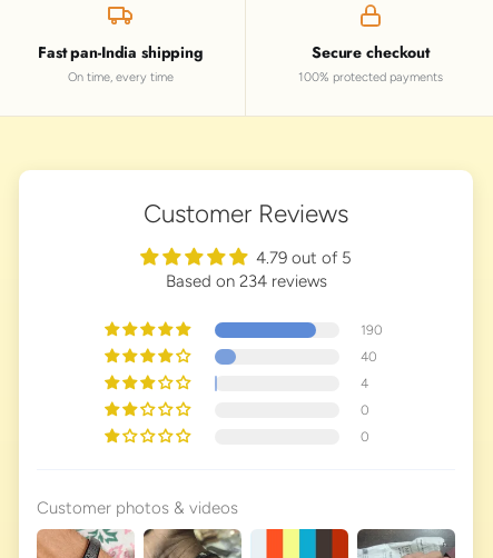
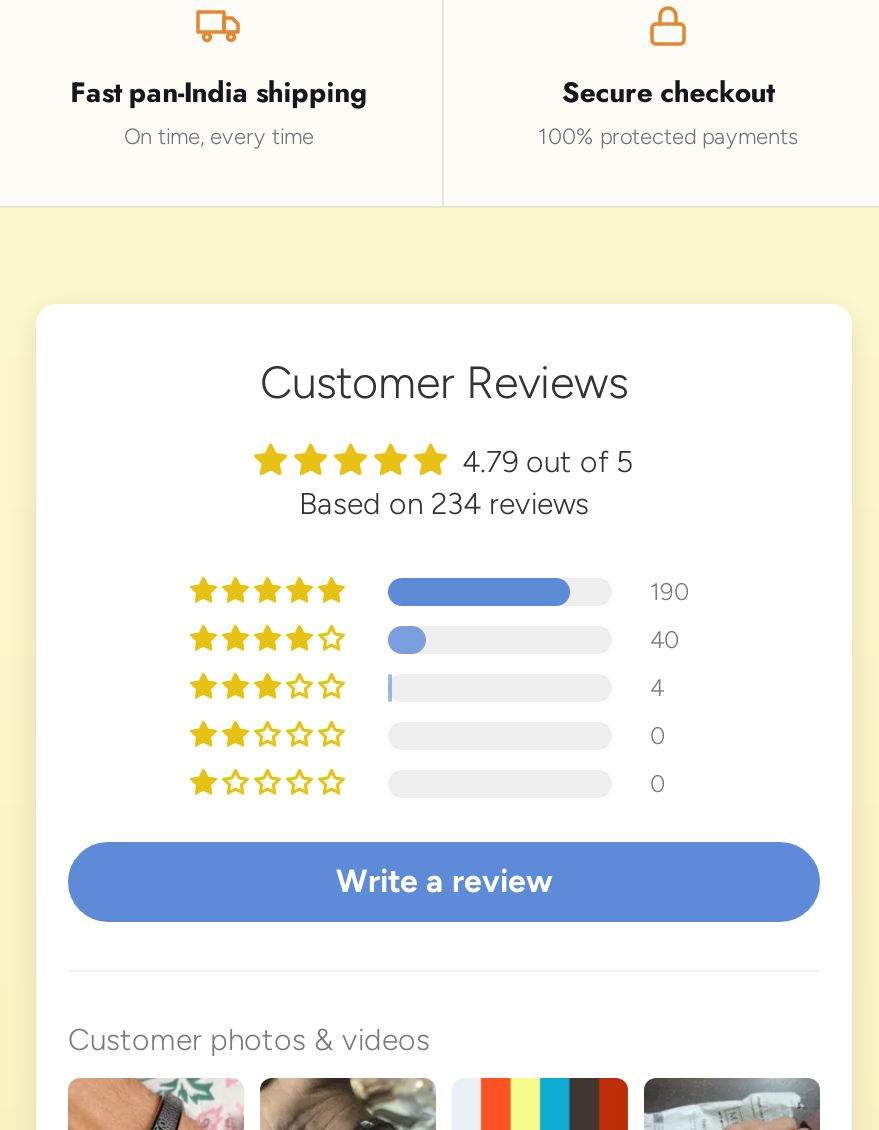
none -> [336,862,552,900] Write a review

